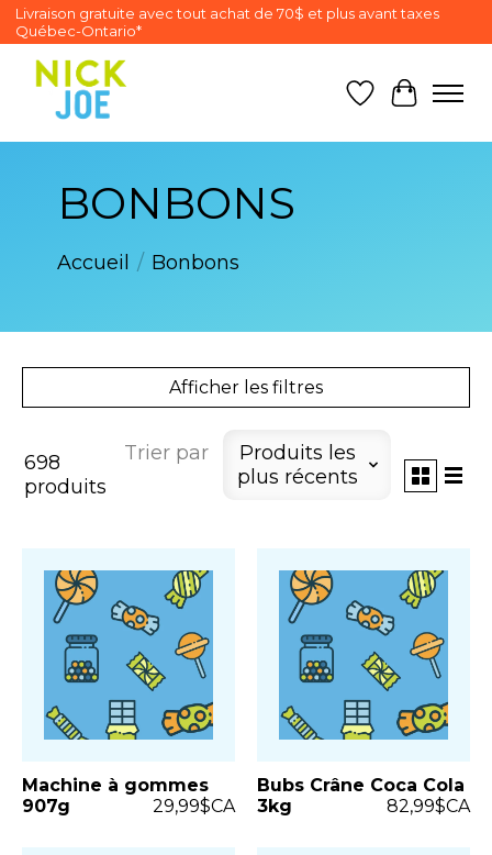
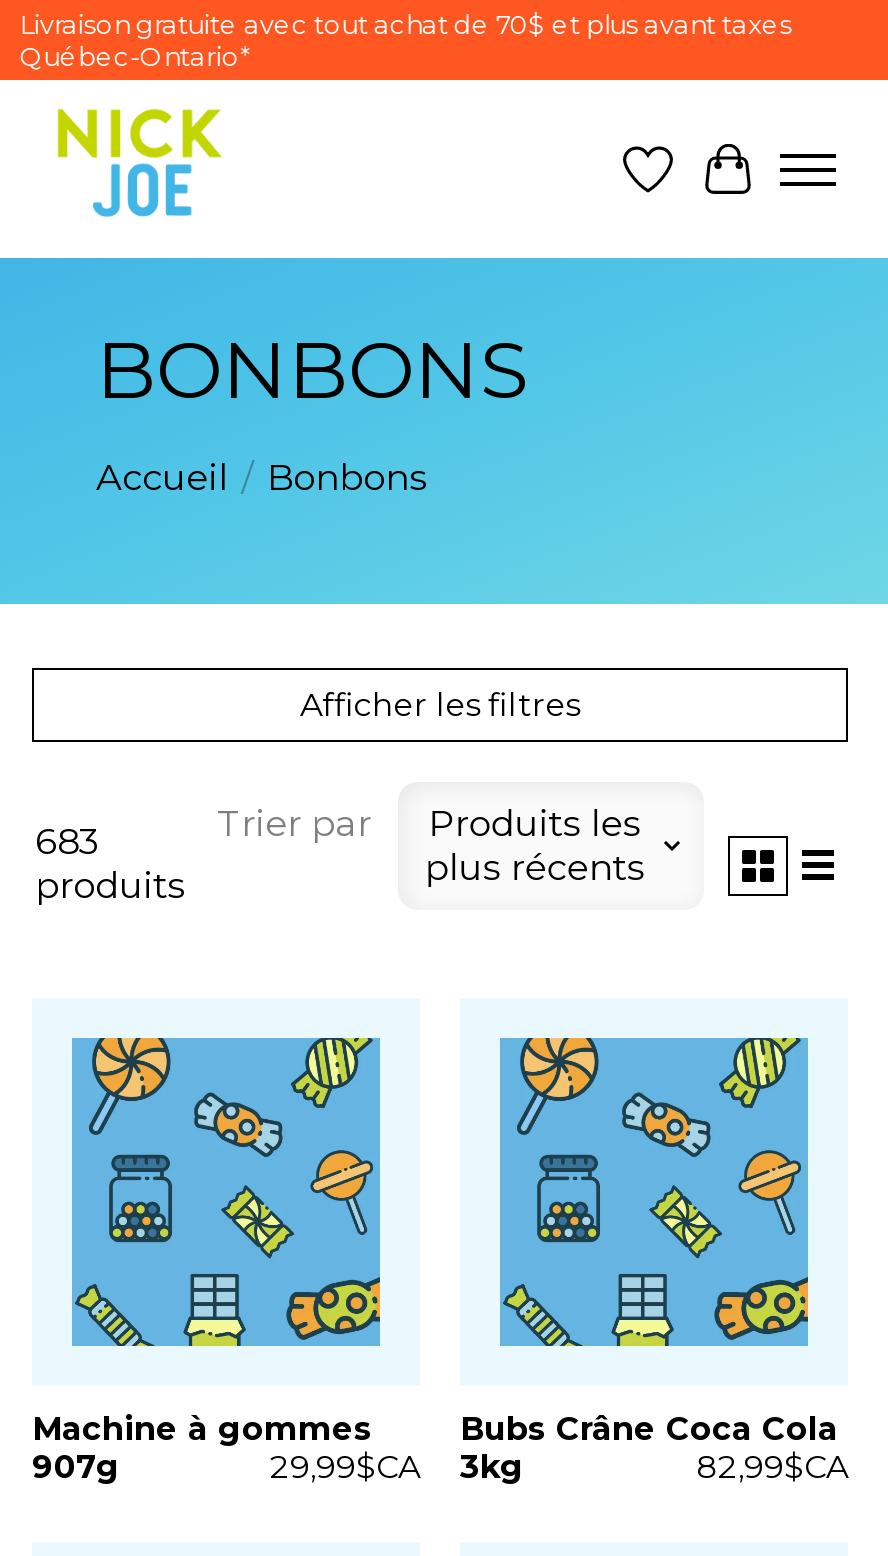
[24,451,60,475] 698 -> [35,820,101,864] 683

